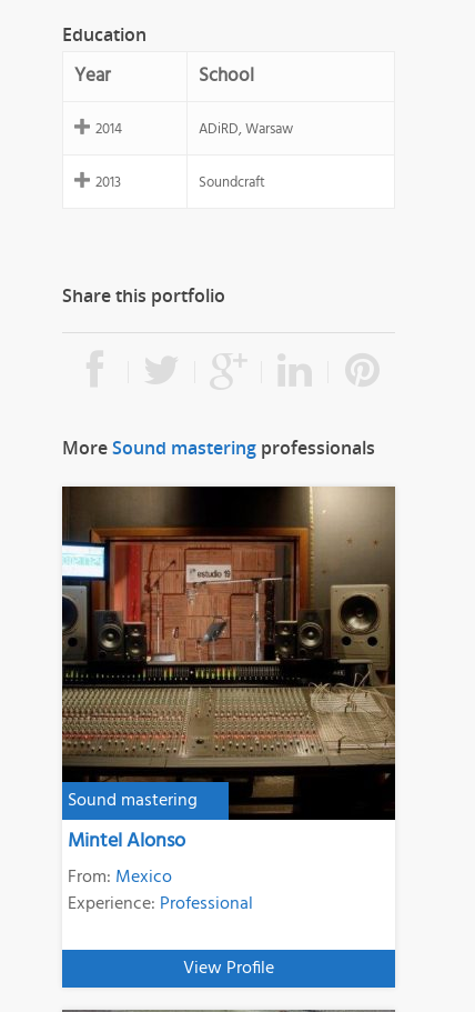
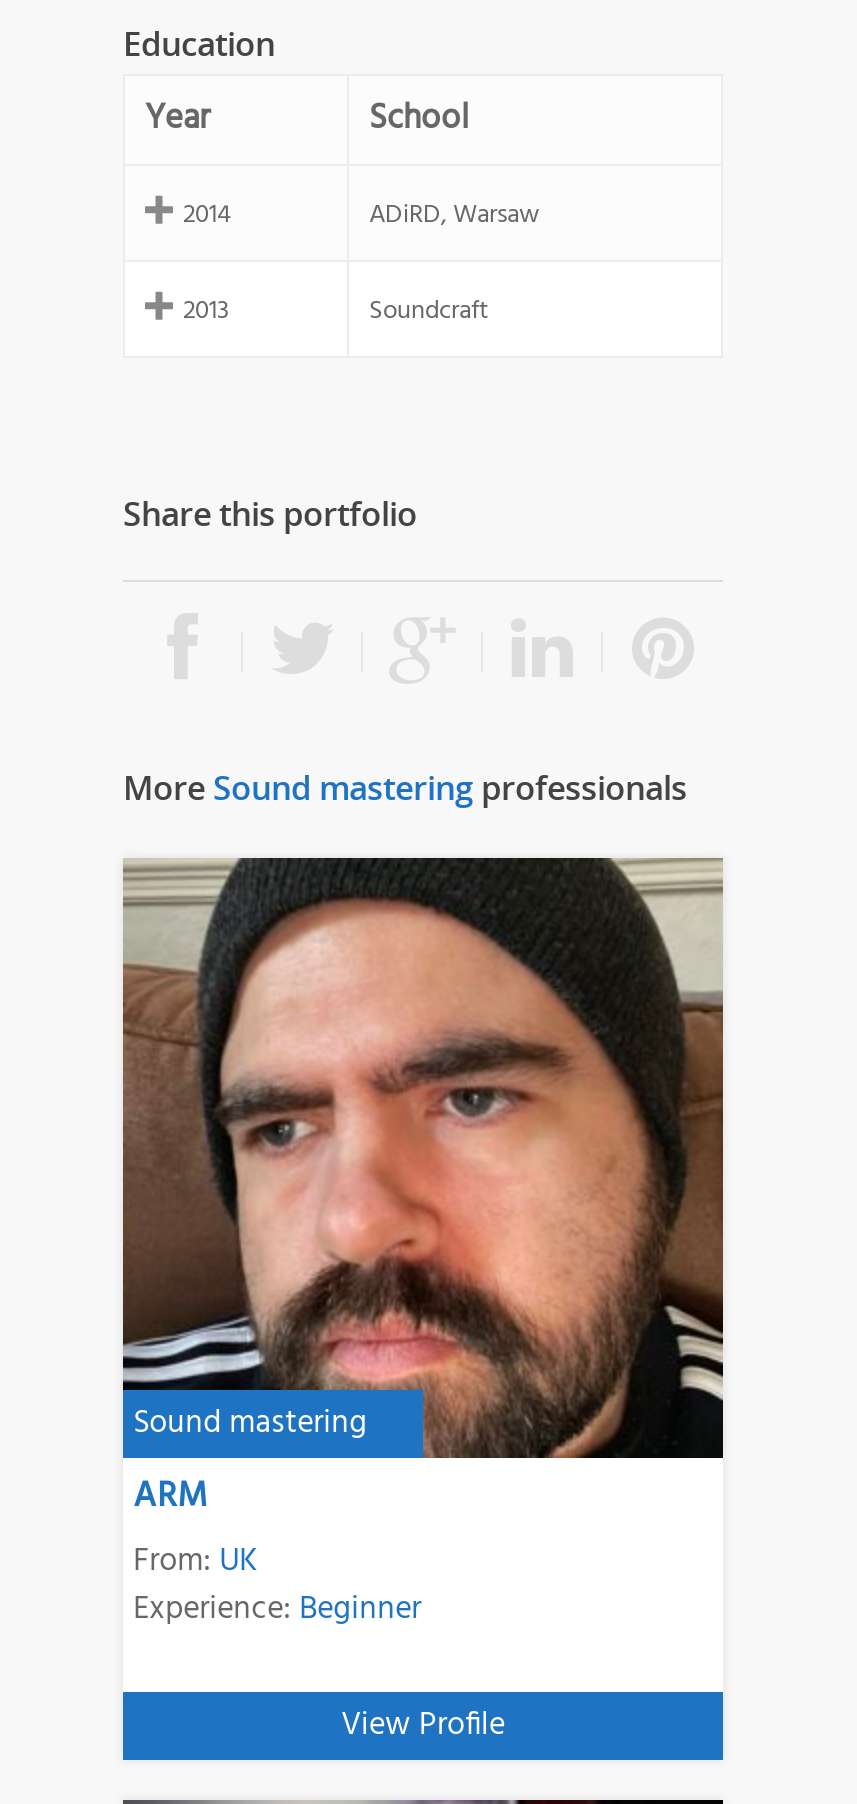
[61,485,396,919] [image] | Mintel Alonso | From: Mexico | Experience: Professional -> [121,856,723,1637] [image] | ARM | From: UK | Experience: Beginner

